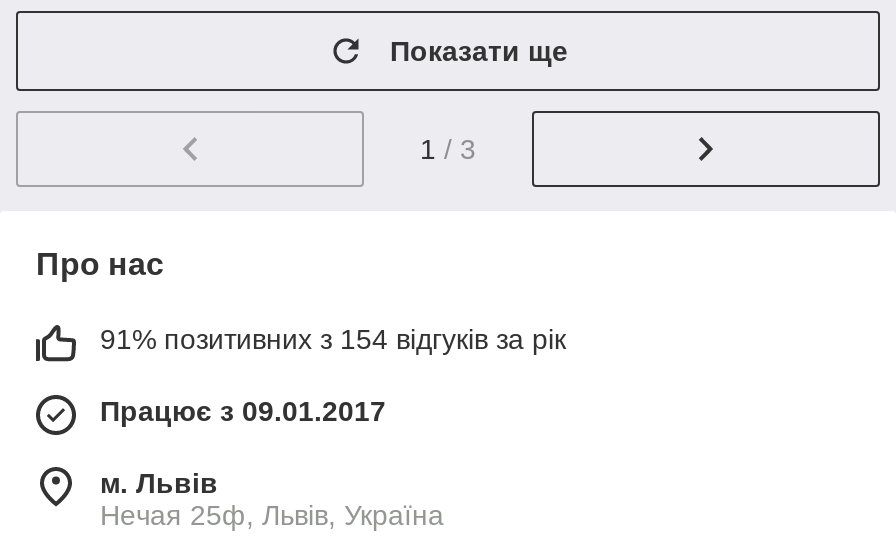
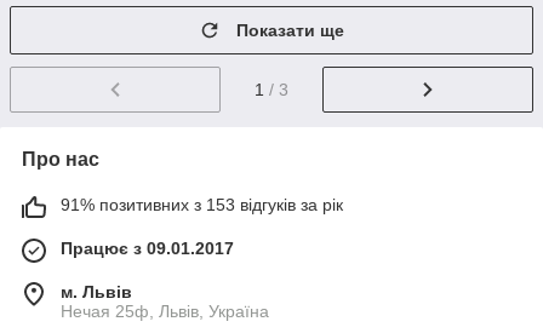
[100,323,566,355] 91% позитивних з 154 відгуків за рік -> [61,195,343,214] 91% позитивних з 153 відгуків за рік

